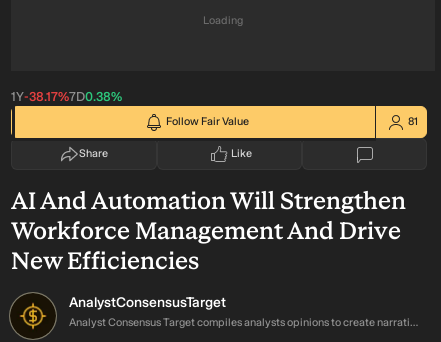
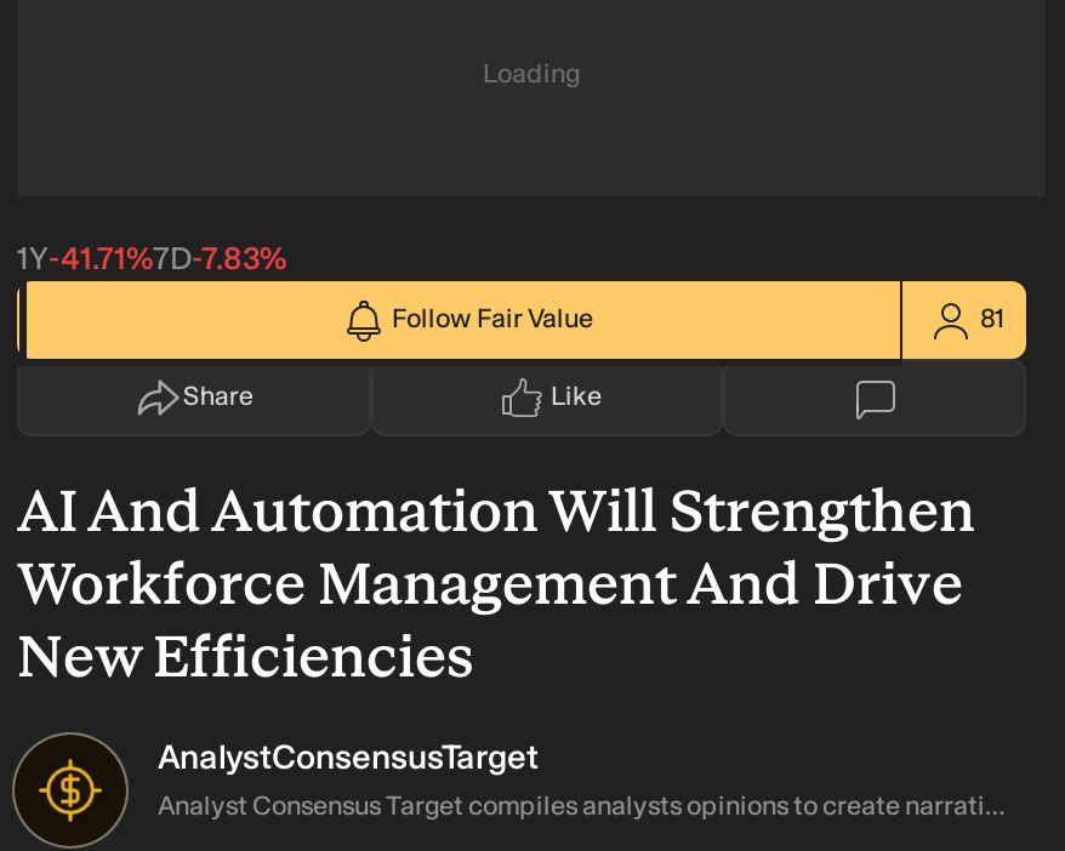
[11,89,122,104] 1Y-38.17%7D0.38% -> [17,240,286,276] 1Y-41.71%7D-7.83%

